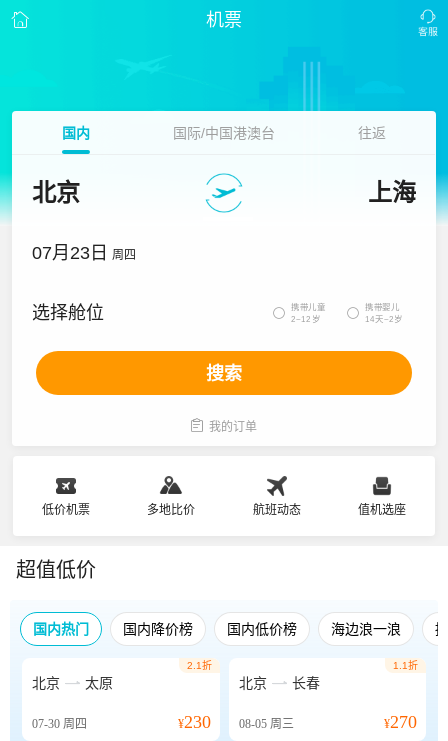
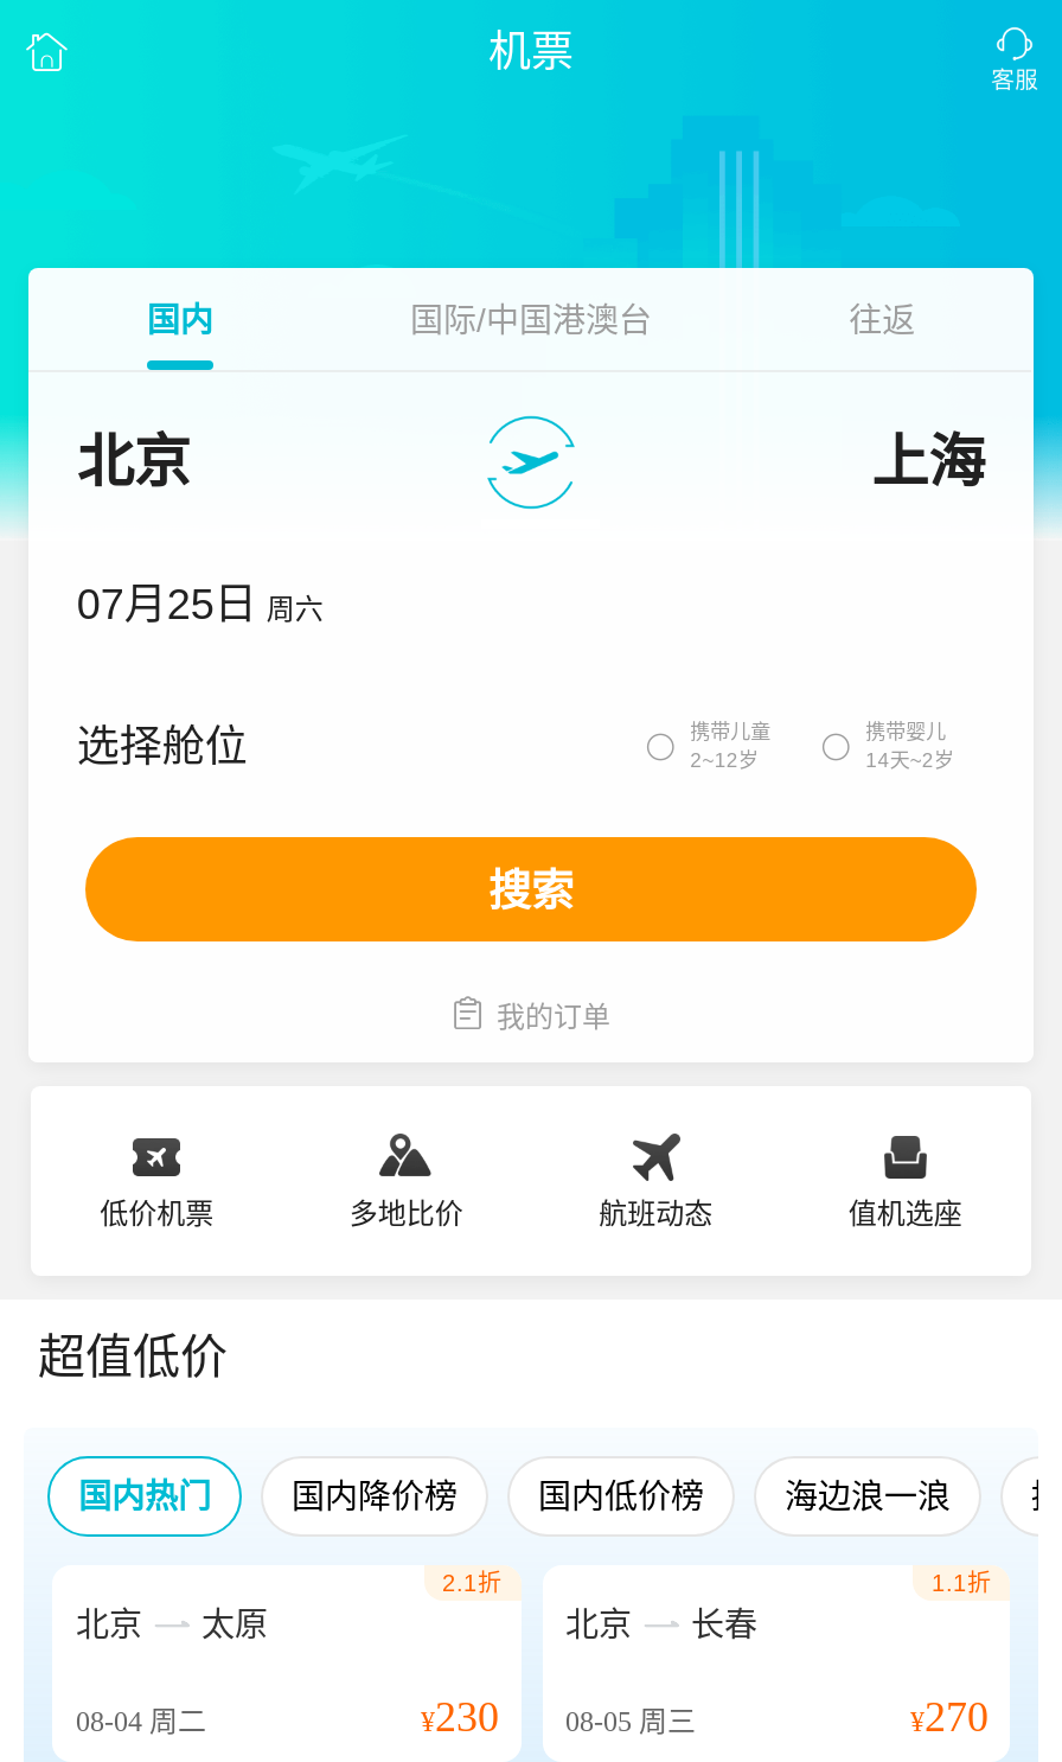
[32,243,136,263] 07月23日 周四 -> [77,581,323,628] 07月25日 周六
[32,717,87,731] 07-30周四 -> [76,1705,206,1738] 08-04周二

